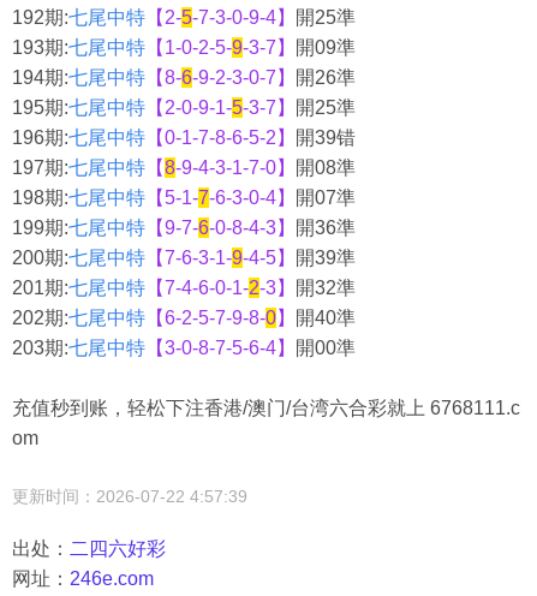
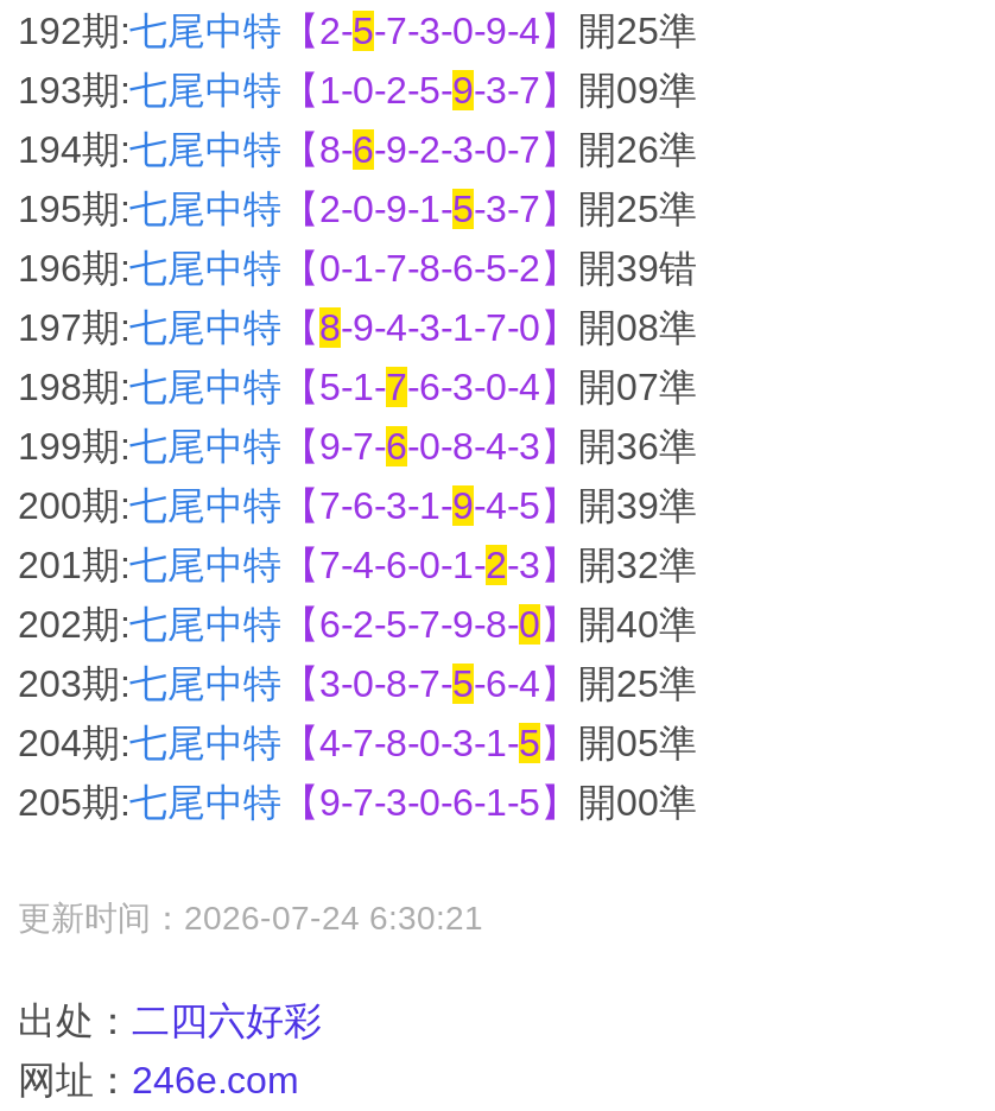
[12,338,356,358] 203期:七尾中特【3-0-8-7-5-6-4】開00準 -> [18,664,697,704] 203期:七尾中特【3-0-8-7-5-6-4】開25準
[12,398,520,418] 充值秒到账，轻松下注香港/澳门/台湾六合彩就上 6768111.c -> [18,723,697,763] 204期:七尾中特【4-7-8-0-3-1-5】開05準
[12,428,38,448] om -> [18,782,697,823] 205期:七尾中特【9-7-3-0-6-1-5】開00準
[12,487,247,506] 更新时间：2026-07-22 4:57:39 -> [18,899,483,937] 更新时间：2026-07-24 6:30:21

